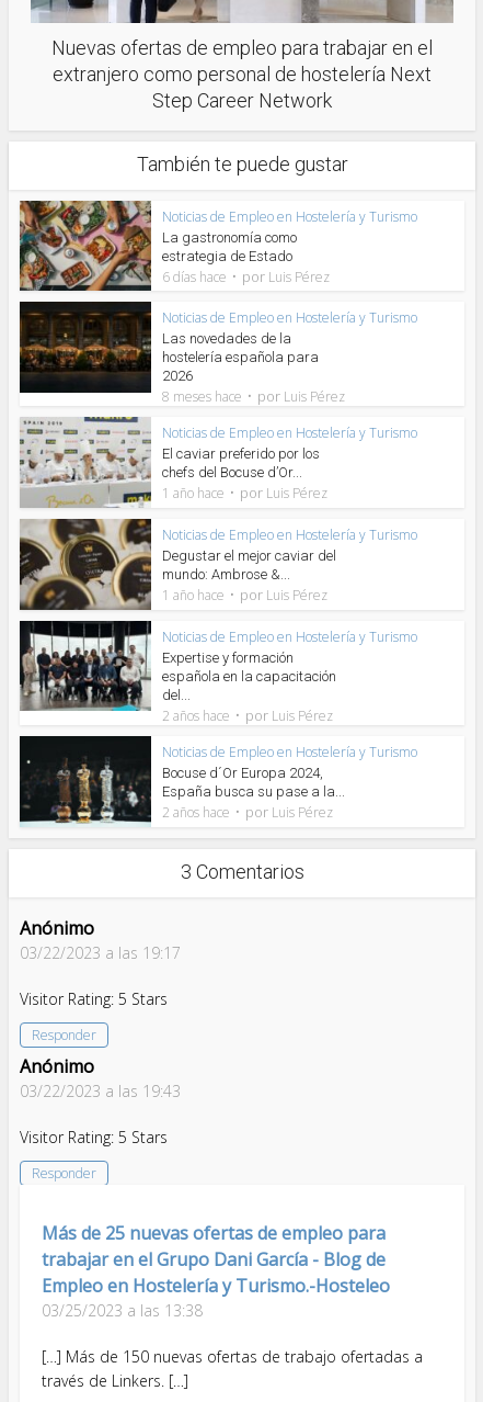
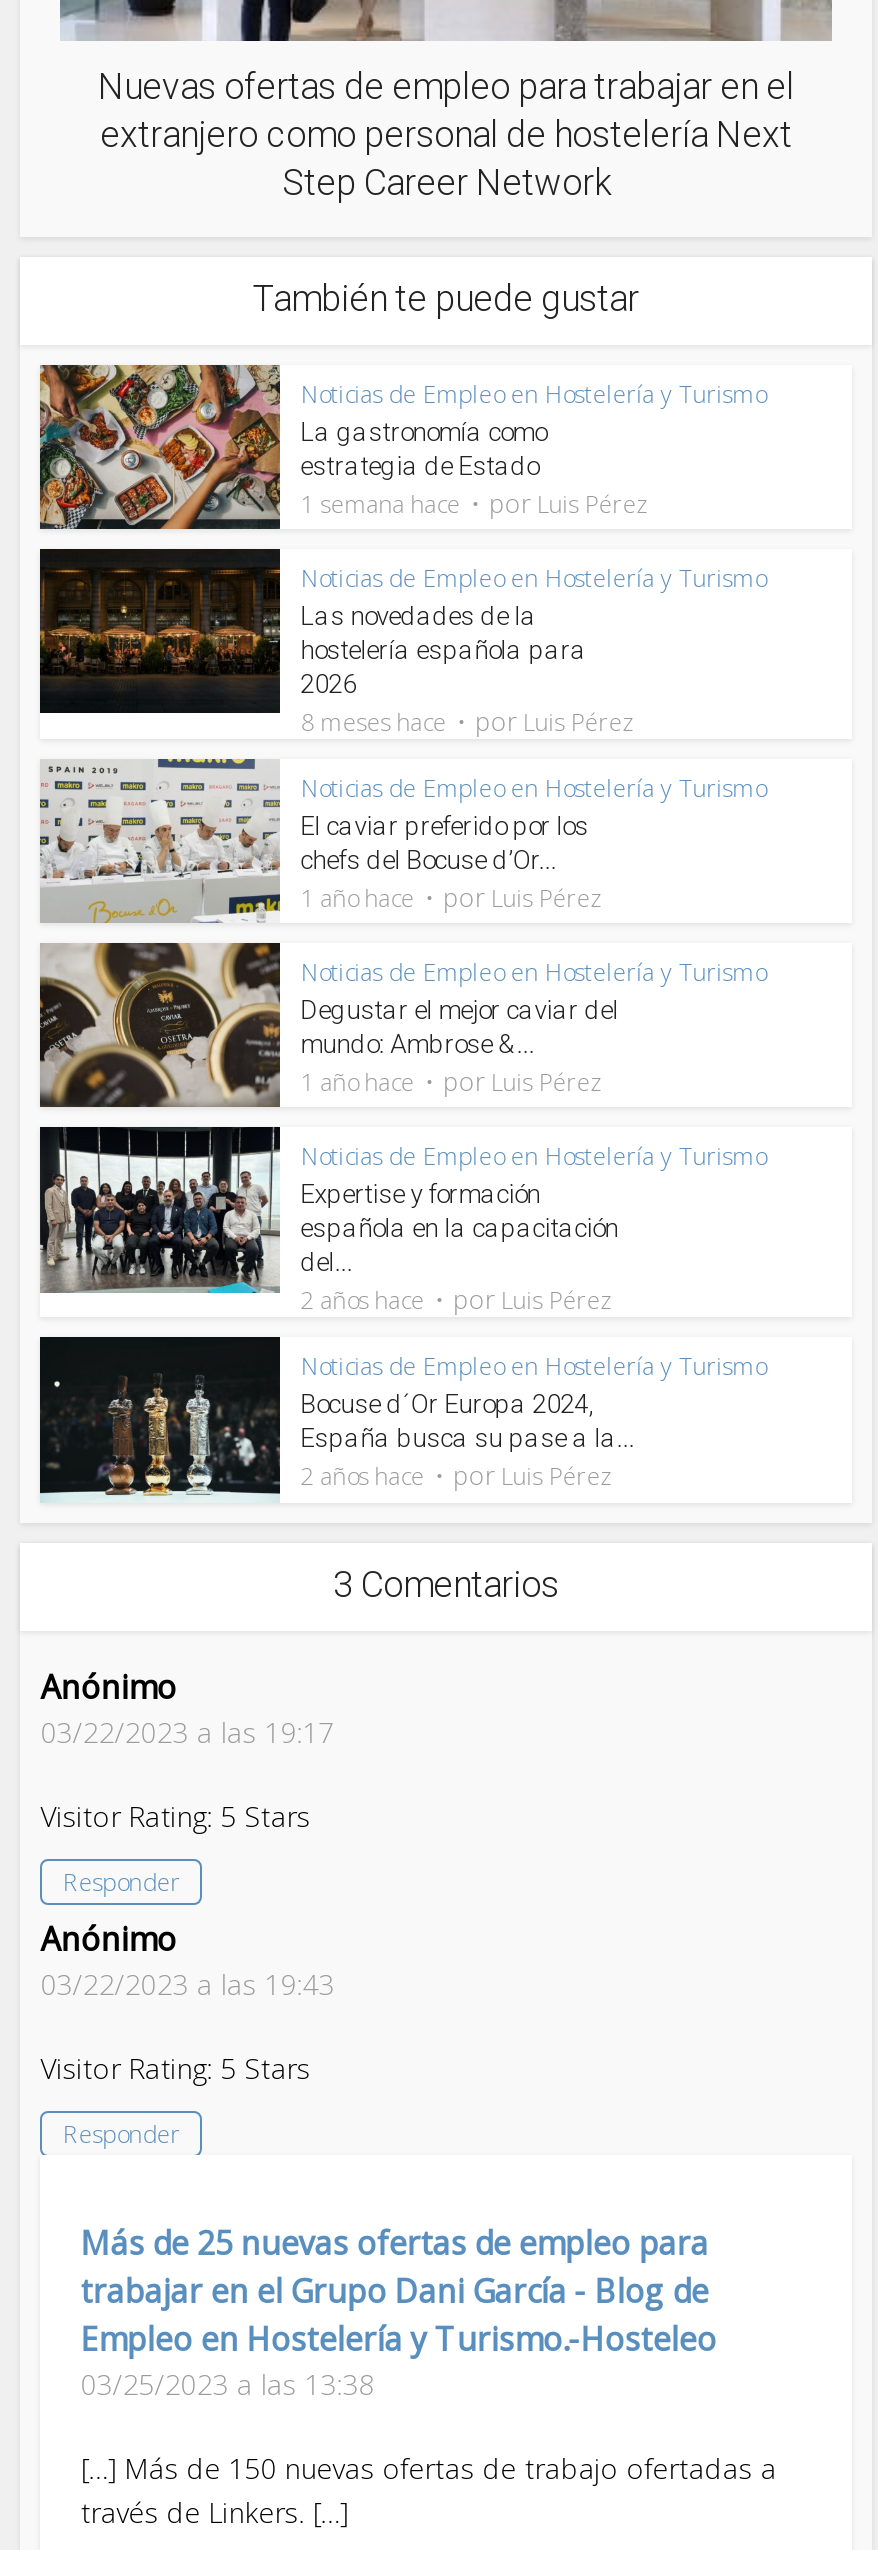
[162,266,330,286] 6 días hace por Luis Pérez -> [300,485,648,521] 1 semana hace por Luis Pérez

